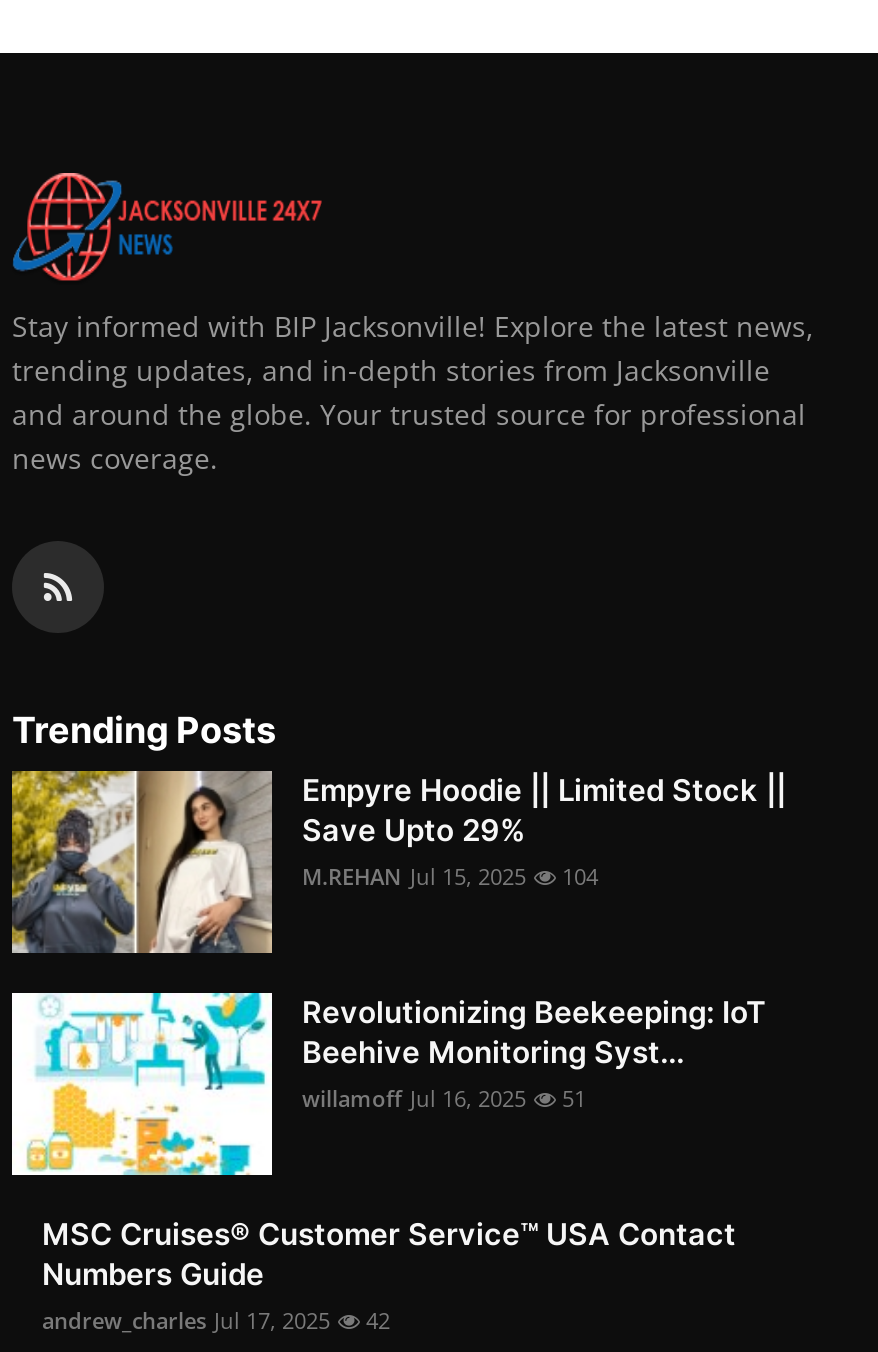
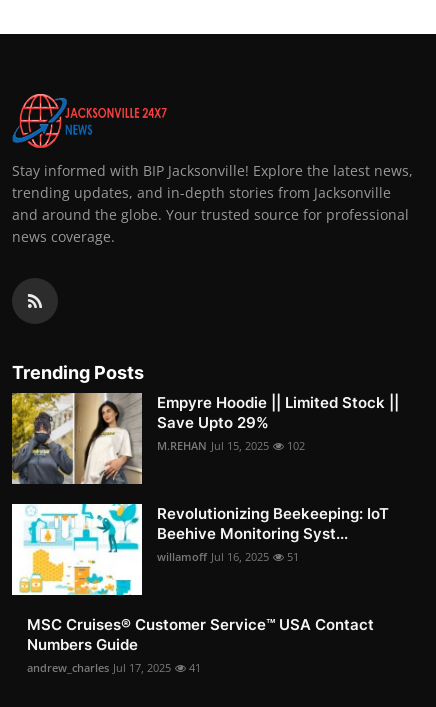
[302,861,598,891] M.REHAN Jul 15, 2025 104 -> [157,438,305,453] M.REHAN Jul 15, 2025 102
[42,1305,390,1335] andrew_charles Jul 17, 2025 42 -> [27,660,201,675] andrew_charles Jul 17, 2025 41

